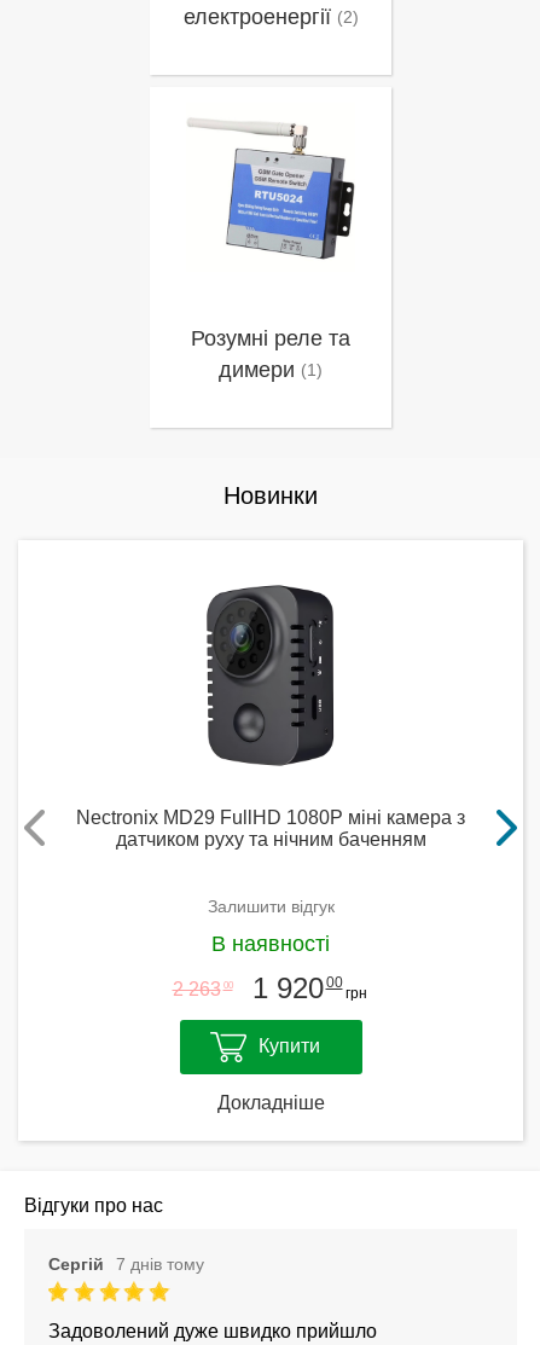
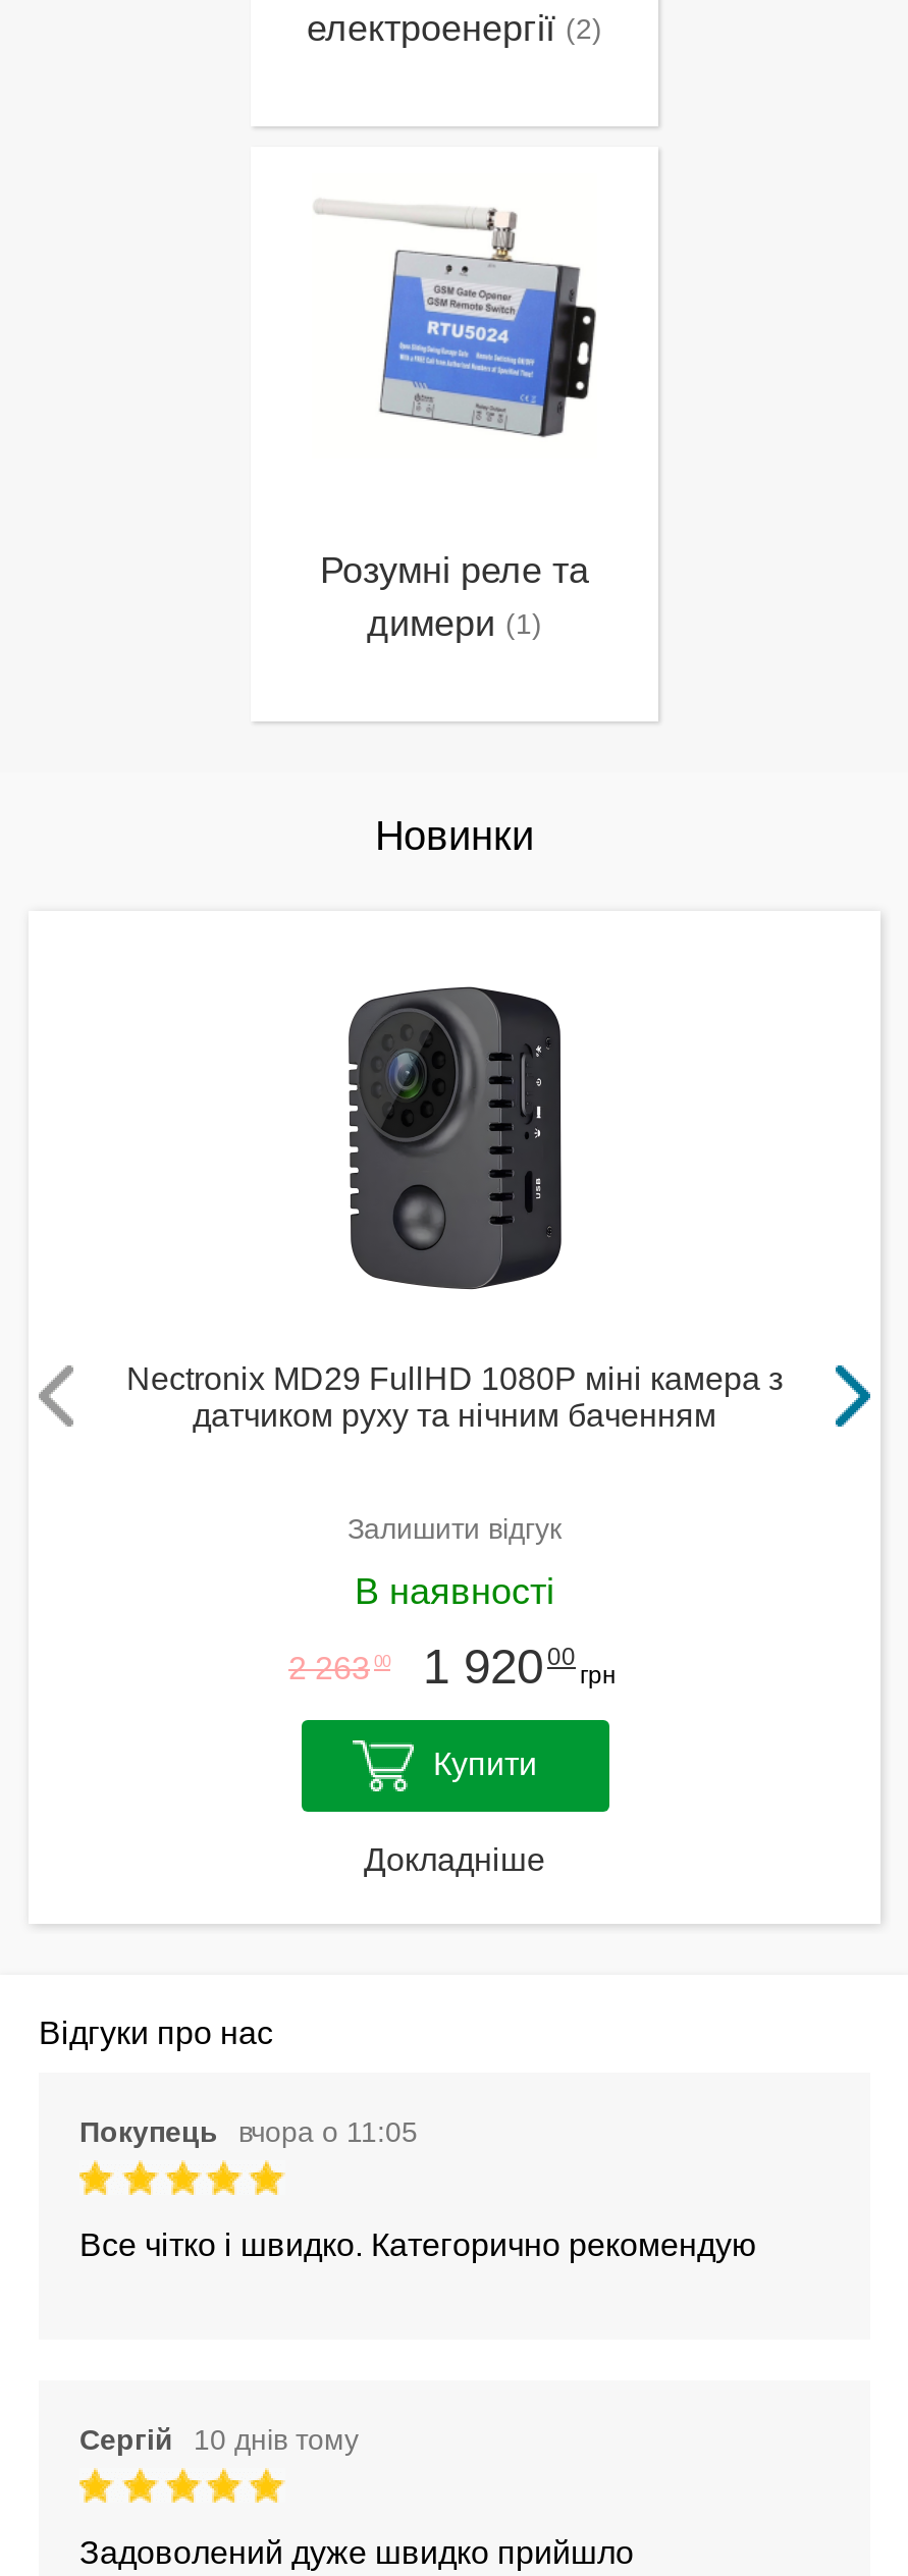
none -> [79,2115,756,2262] Покупець | вчора о 11:05 | Все чітко і швидко. Категорично рекомендую
[48,1254,204,1273] Сергій 7 днів тому -> [79,2423,359,2455] Сергій 10 днів тому

